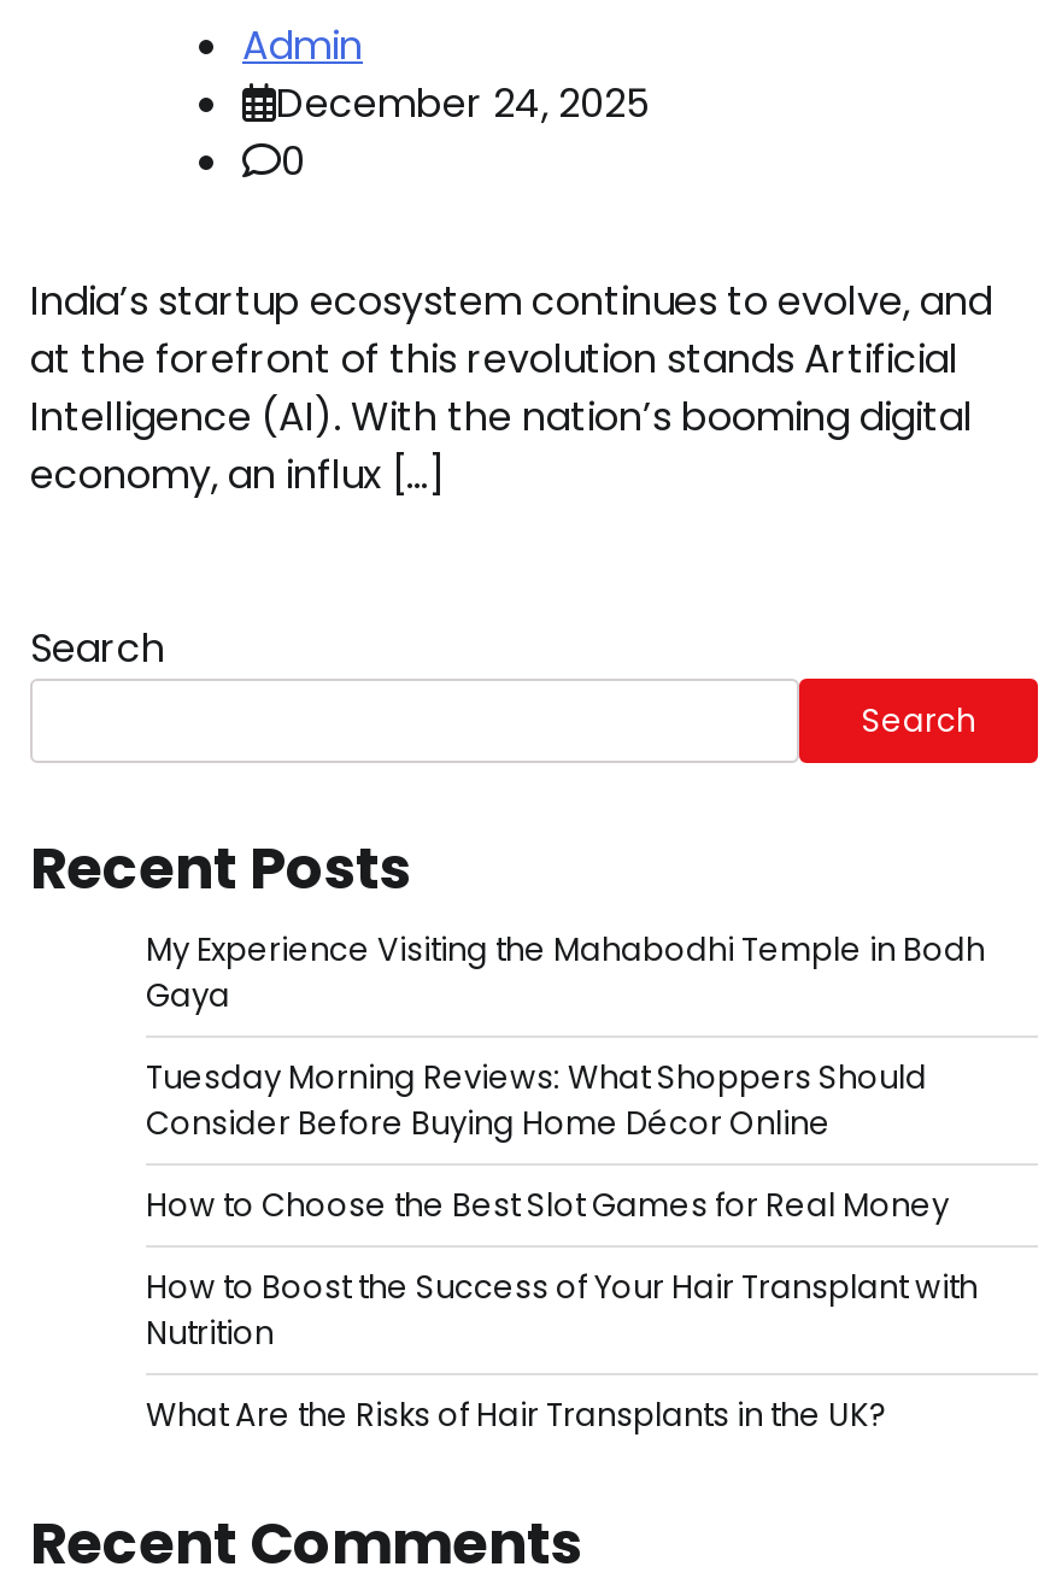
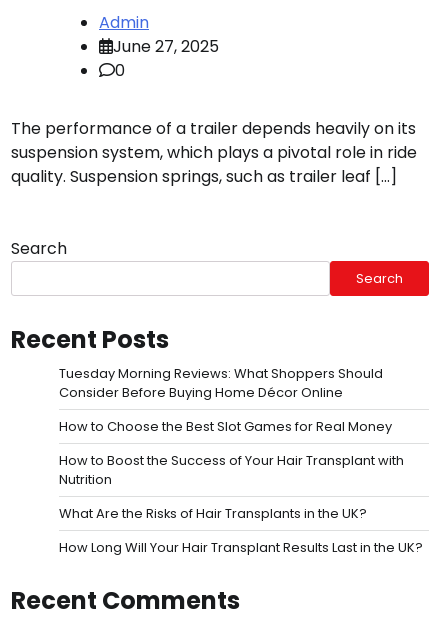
[276,78,650,133] December 24, 2025 -> [113,35,219,58] June 27, 2025
[30,275,992,504] India’s startup ecosystem continues to evolve, and | at the forefront of this revolution stands Artificial | Intelligence (AI). With the nation’s booming digital | economy, an influx […] -> [11,117,417,188] The performance of a trailer depends heavily on its | suspension system, which plays a pivotal role in ride | quality. Suspension springs, such as trailer leaf […]
[146,929,985,1020] My Experience Visiting the Mahabodhi Temple in Bodh | Gaya -> none
moved [146,1056,978,1440] -> [59,364,404,523]: Tuesday Morning Reviews: What Shoppers Should | Consider Before Buying Home Décor Online | How to Choose the Best Slot Games for Real Money | How to Boost the Success of Your Hair Transplant with | Nutrition | What Are the Risks of Hair Transplants in the UK?
none -> [59,538,423,557] How Long Will Your Hair Transplant Results Last in the UK?

